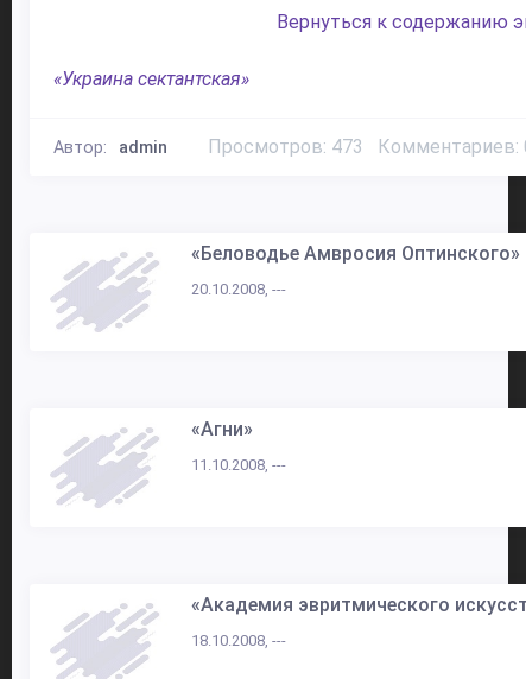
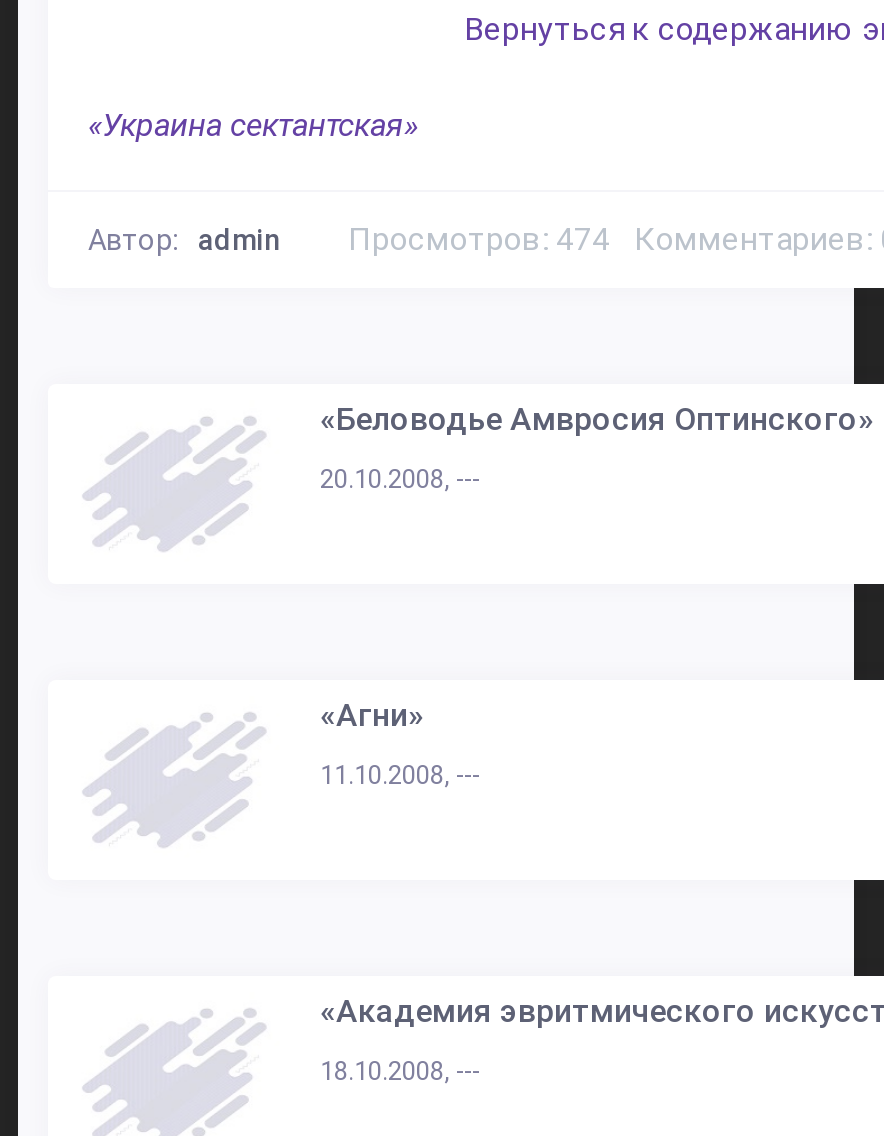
[208,135,363,158] Просмотров: 473 -> [348,220,610,258] Просмотров: 474

